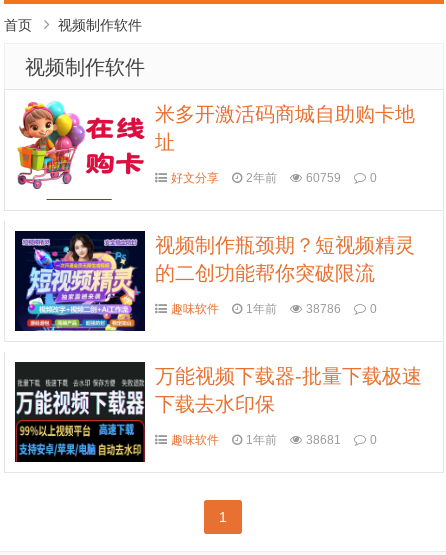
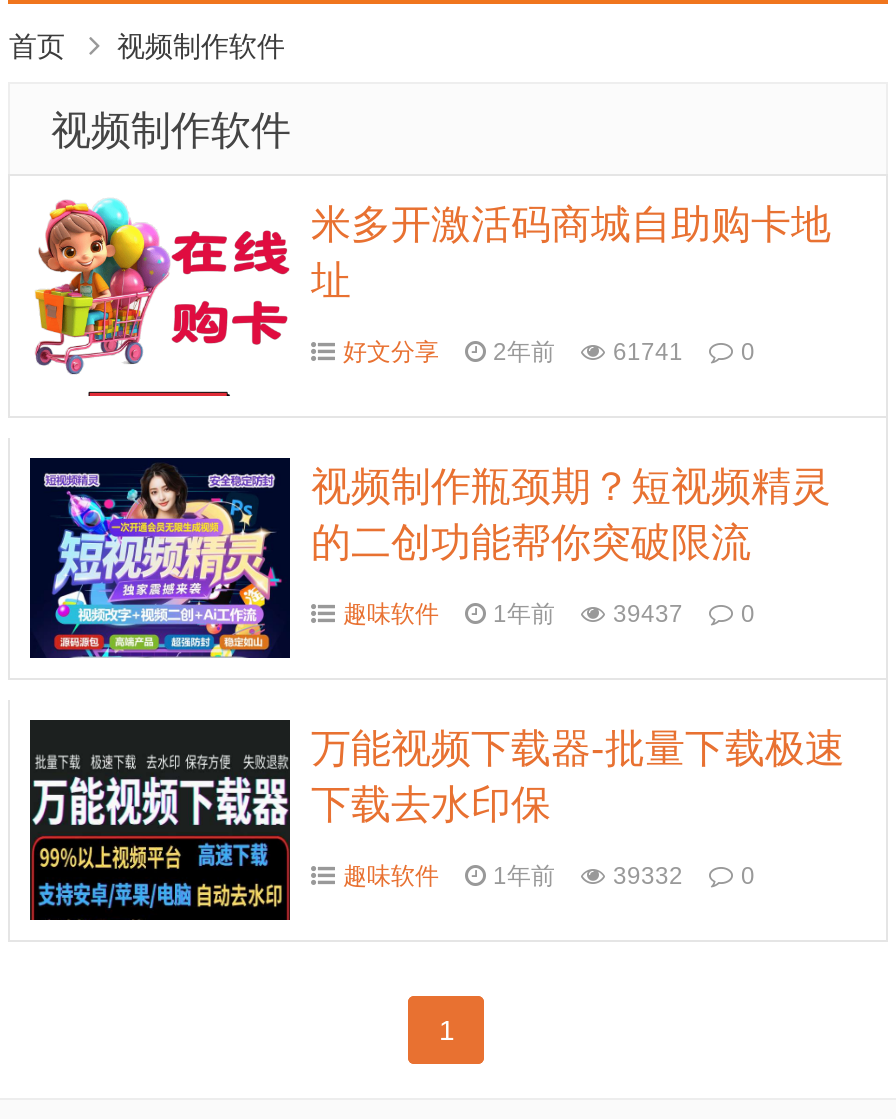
[306,171,341,185] 60759 -> [613,338,683,366] 61741
[306,302,341,316] 38786 -> [613,600,683,628] 39437
[306,433,341,447] 38681 -> [613,862,683,890] 39332

